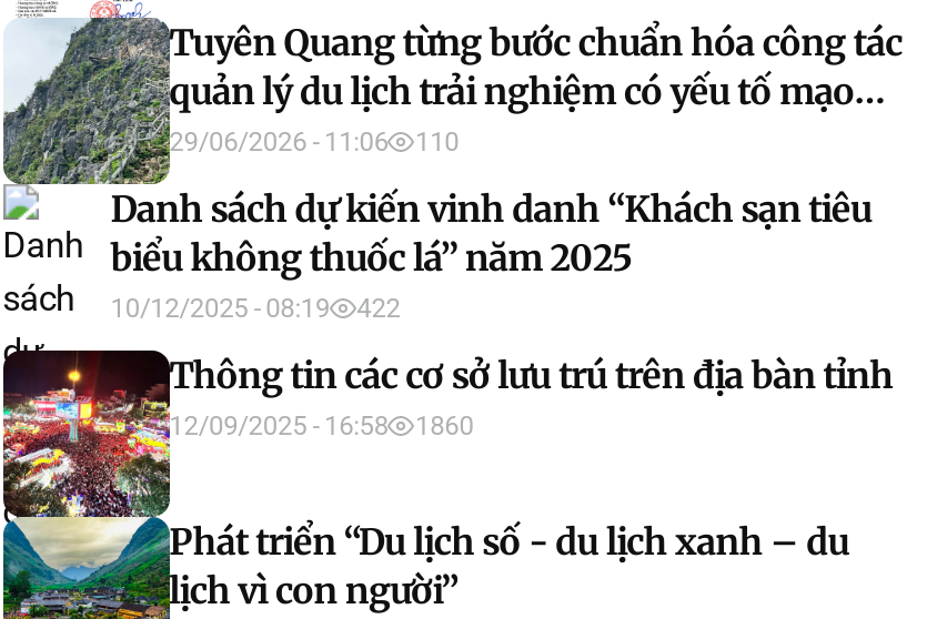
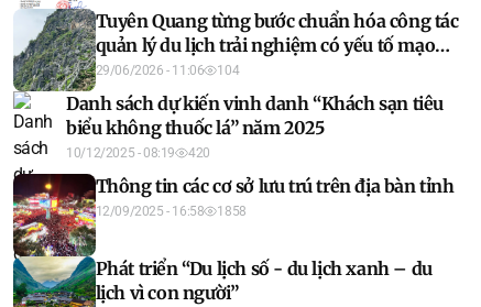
[415,126,459,157] 110 -> [217,62,239,78] 104
[111,292,401,323] 10/12/2025 - 08:19 422 -> [66,145,210,160] 10/12/2025 - 08:19 420
[169,410,474,441] 12/09/2025 - 16:58 1860 -> [95,203,246,219] 12/09/2025 - 16:58 1858

